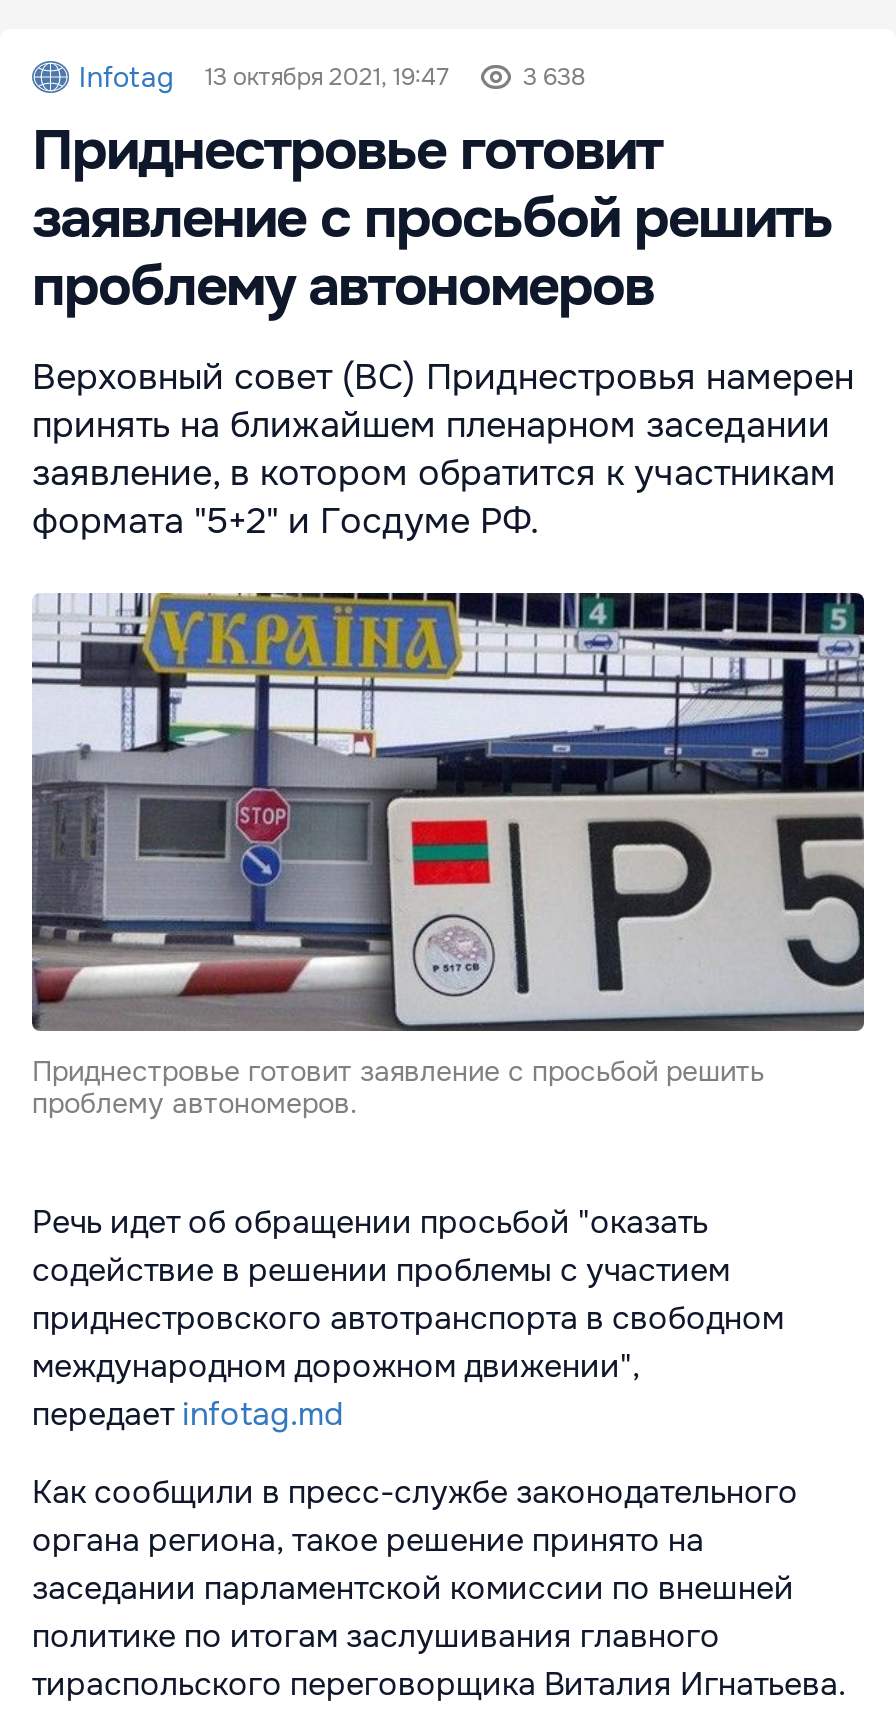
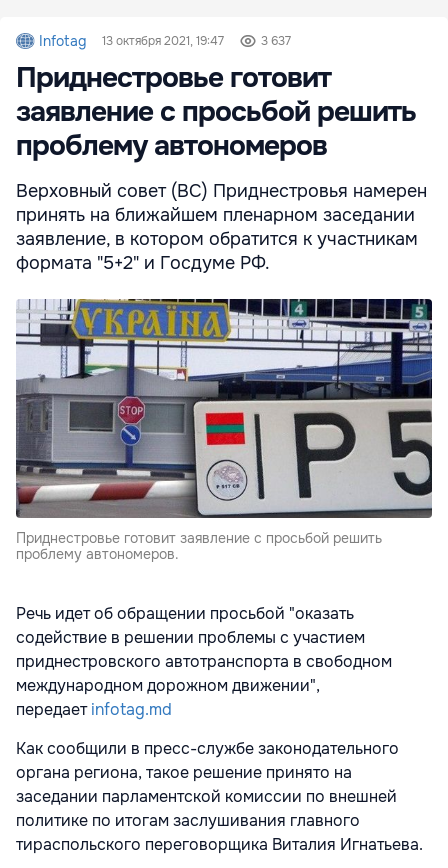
[523,62,585,94] 3 638 -> [261,33,291,49] 3 637

